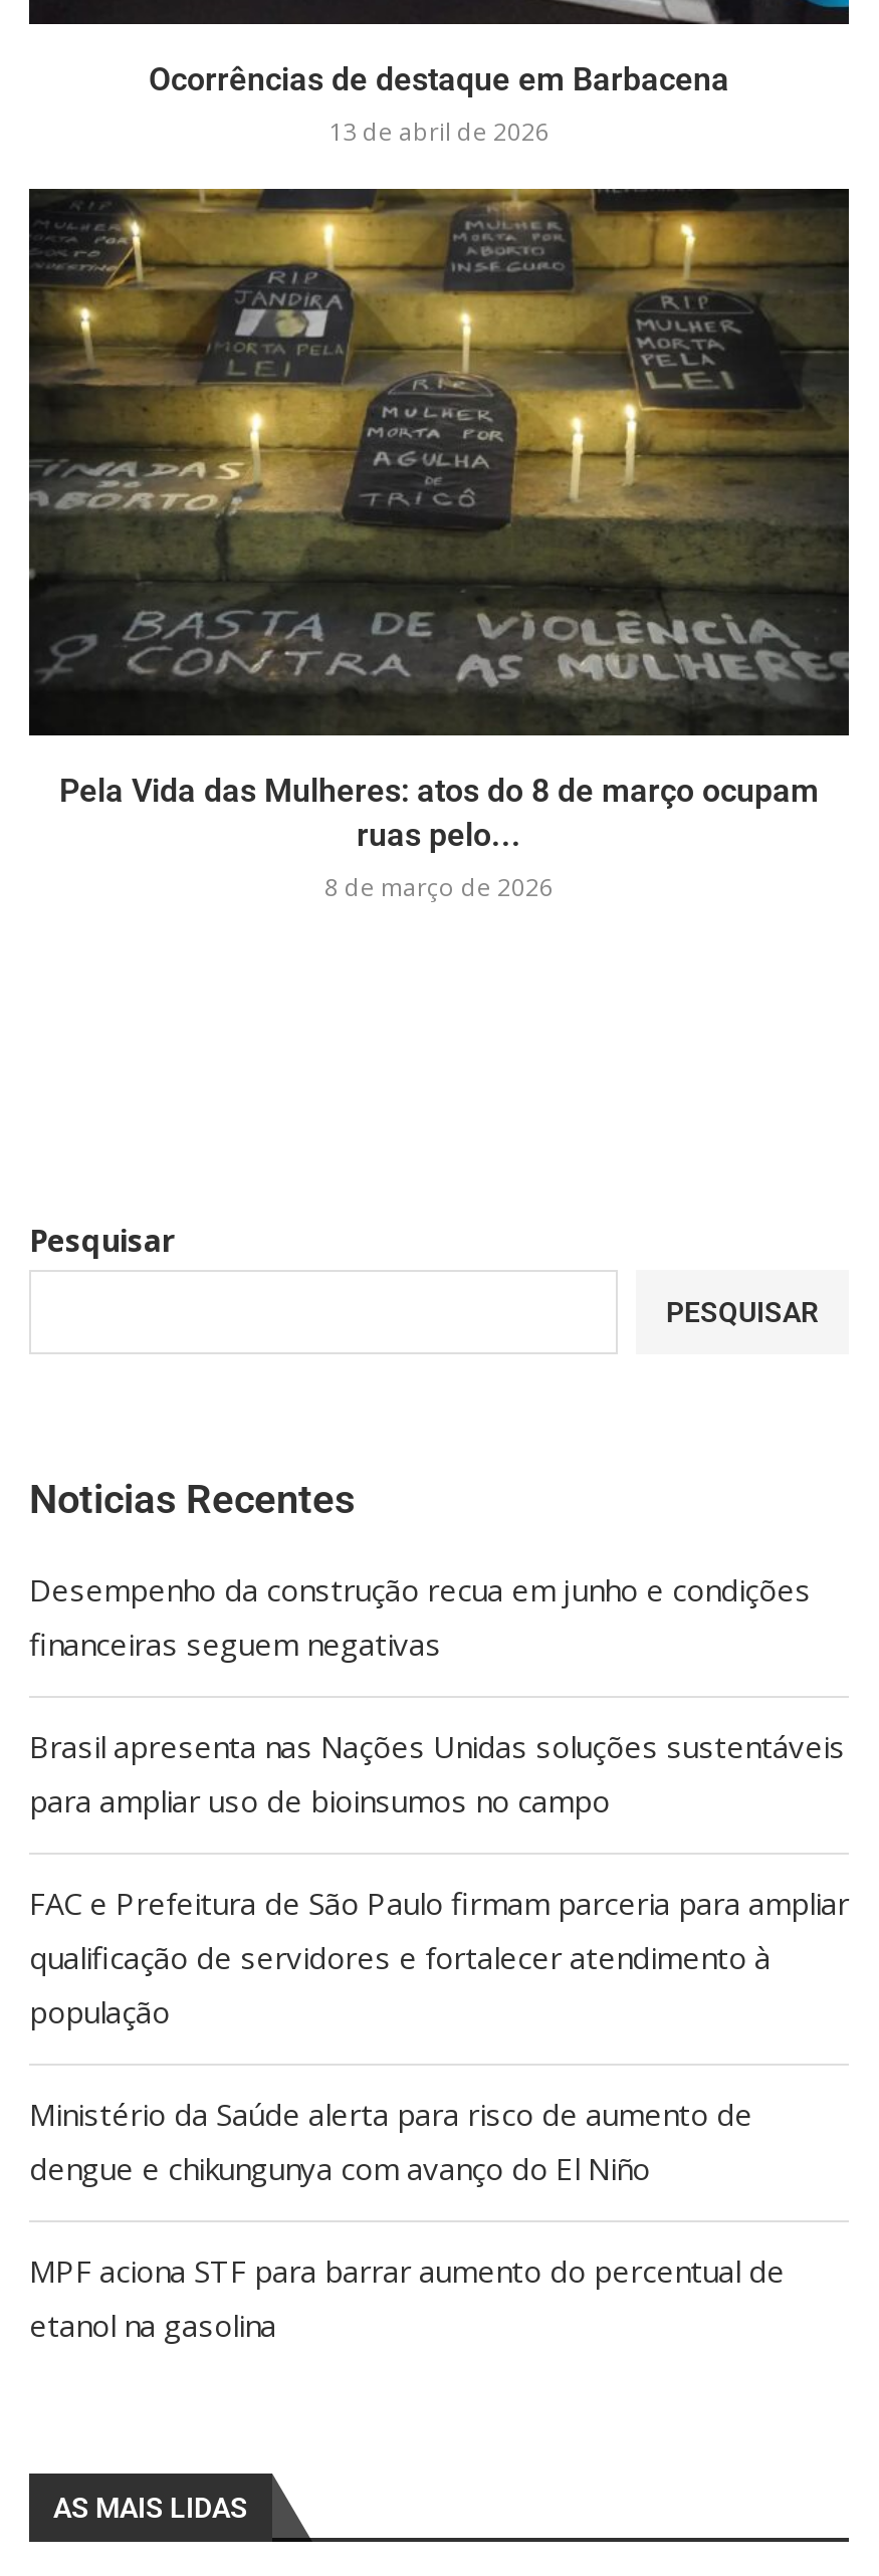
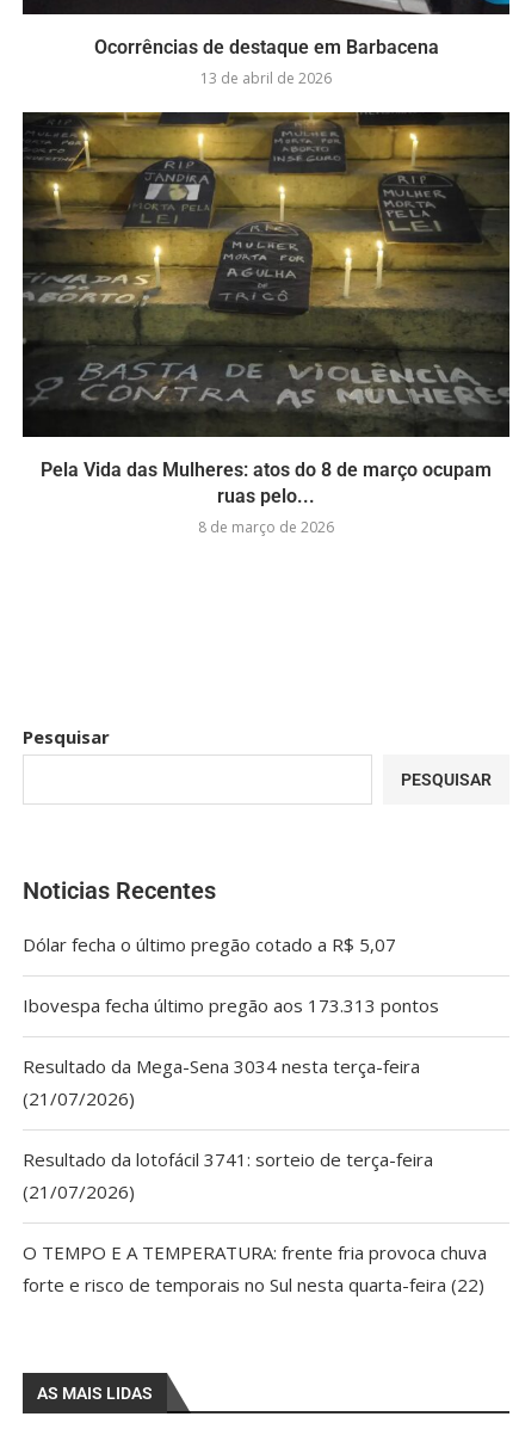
[29,1570,811,1665] Desempenho da construção recua em junho e condições | financeiras seguem negativas -> [23,933,396,957] Dólar fecha o último pregão cotado a R$ 5,07
[29,1727,845,1821] Brasil apresenta nas Nações Unidas soluções sustentáveis | para ampliar uso de bioinsumos no campo -> [23,994,439,1018] Ibovespa fecha último pregão aos 173.313 pontos
[29,1884,849,2032] FAC e Prefeitura de São Paulo firmam parceria para ampliar | qualificação de servidores e fortalecer atendimento à | população -> [23,1055,420,1111] Resultado da Mega-Sena 3034 nesta terça-feira | (21/07/2026)
[29,2095,752,2189] Ministério da Saúde alerta para risco de aumento de | dengue e chikungunya com avanço do El Niño -> [23,1148,433,1204] Resultado da lotofácil 3741: sorteio de terça-feira | (21/07/2026)
[29,2251,785,2346] MPF aciona STF para barrar aumento do percentual de | etanol na gasolina -> [23,1241,487,1297] O TEMPO E A TEMPERATURA: frente fria provoca chuva | forte e risco de temporais no Sul nesta quarta-feira (22)

